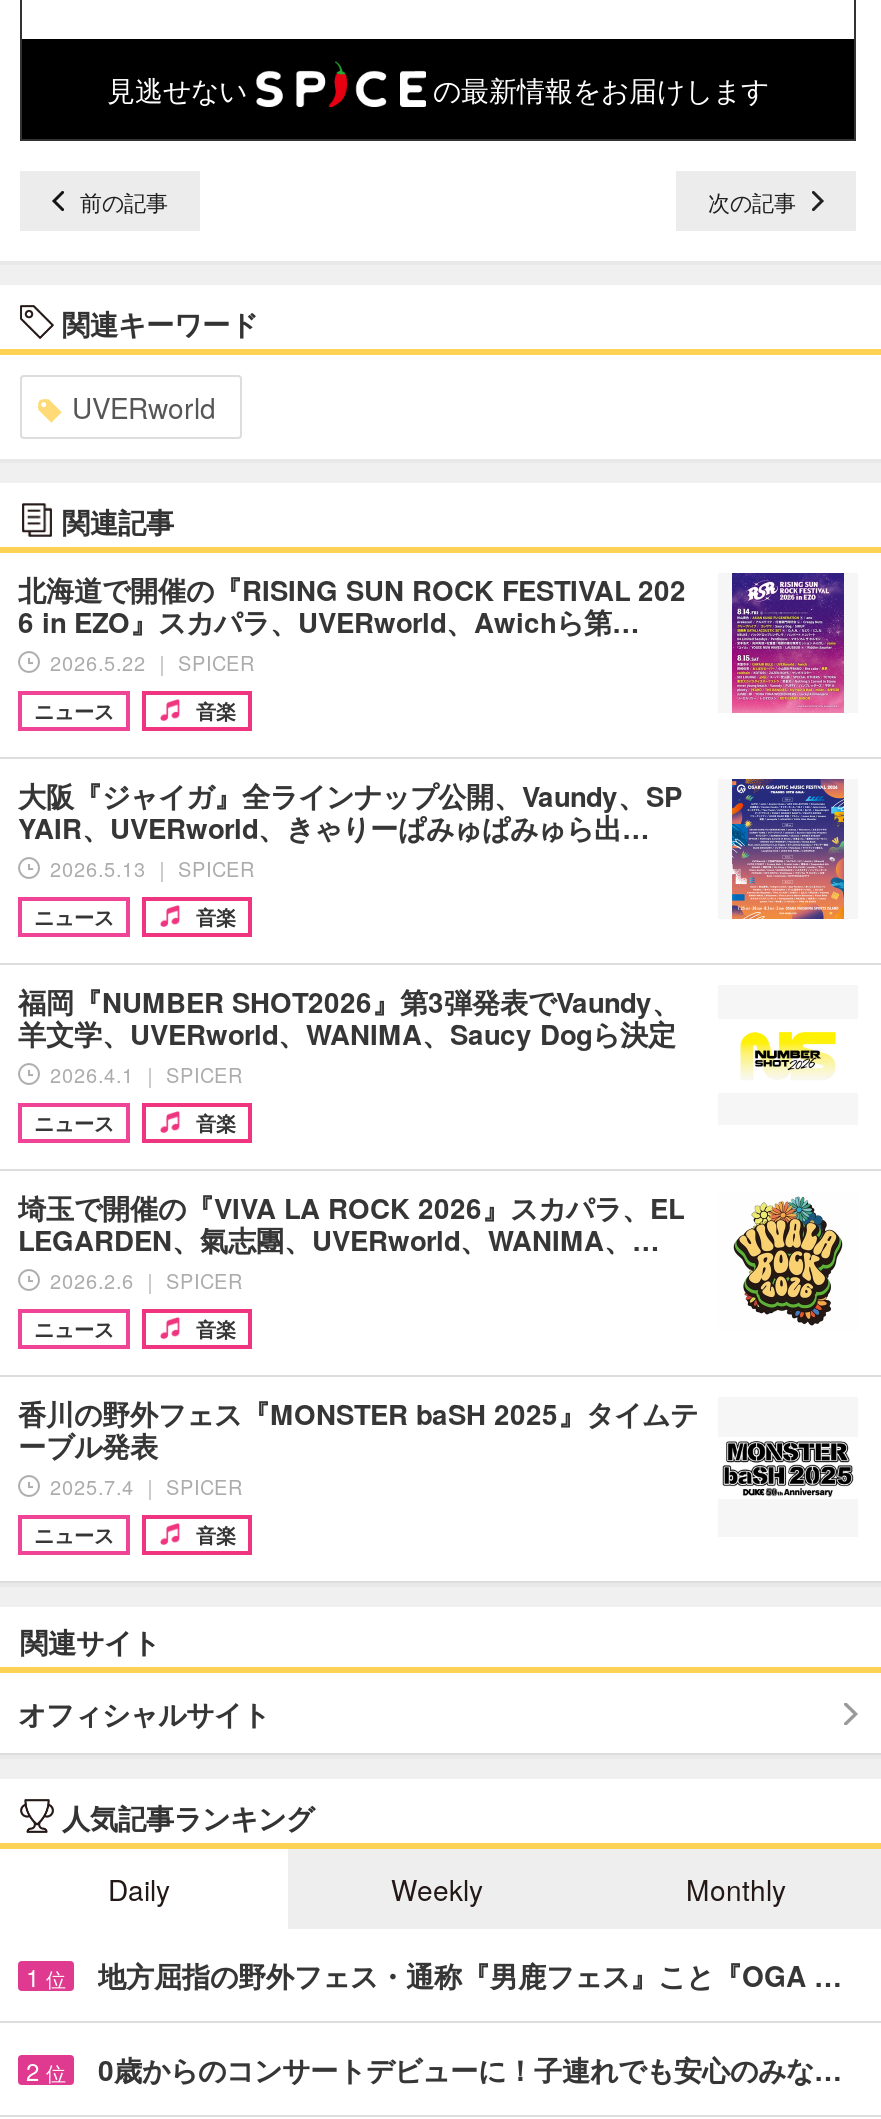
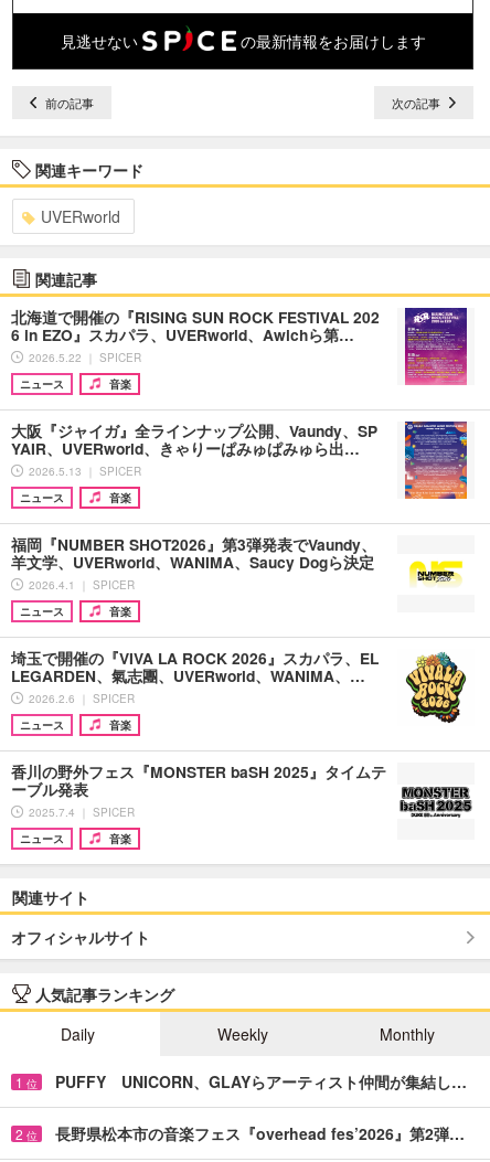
[98,1955,842,1995] 地方屈指の野外フェス・通称『男鹿フェス』こと『OGA … -> [55,1070,467,1092] PUFFY UNICORN、GLAYらアーティスト仲間が集結し…
[98,2049,842,2089] 0歳からのコンサートデビューに！子連れでも安心のみな… -> [55,1122,465,1144] 長野県松本市の音楽フェス『overhead fes’2026』第2弾…

